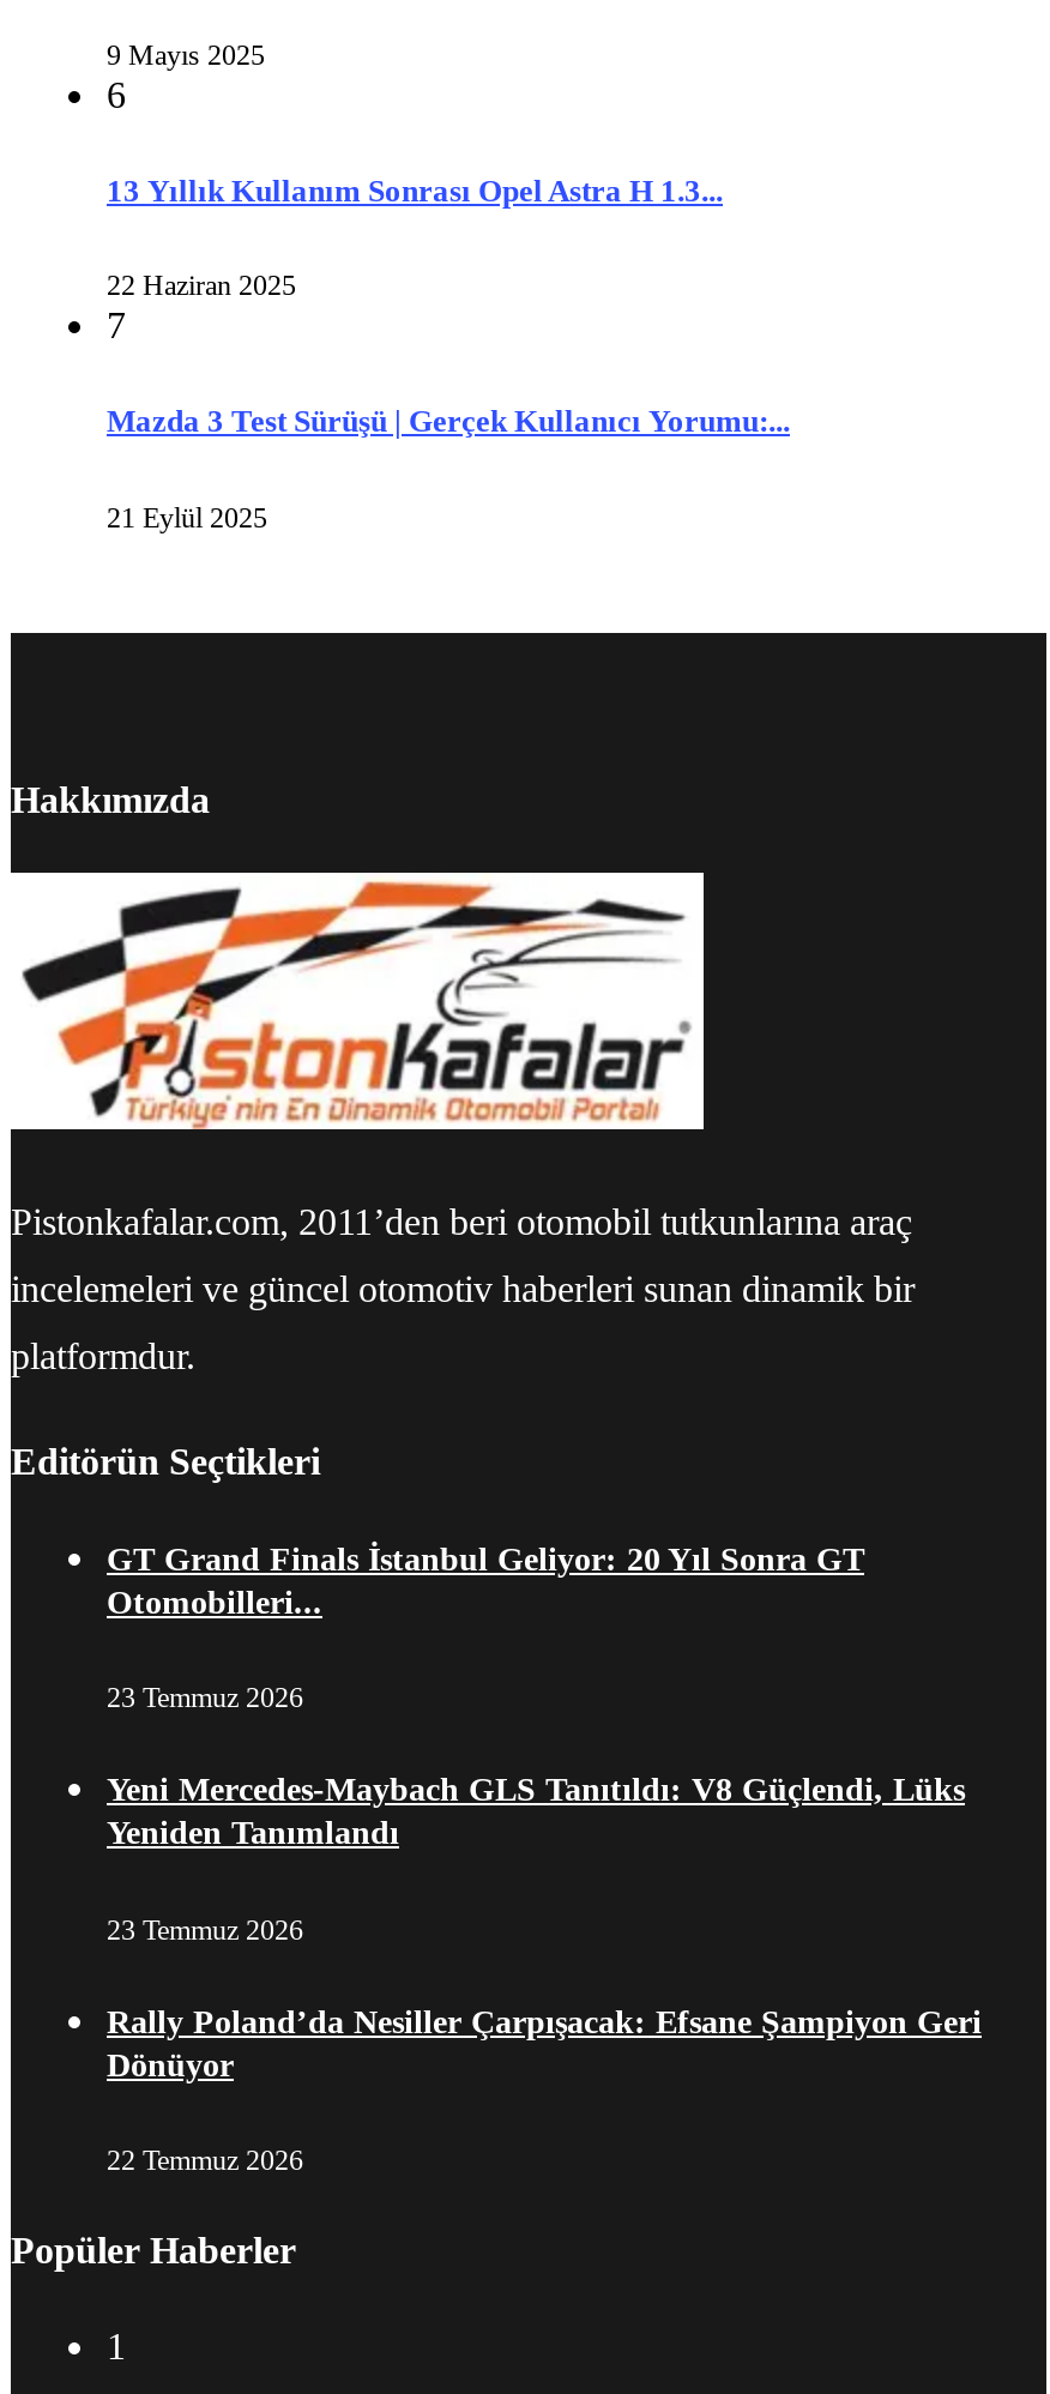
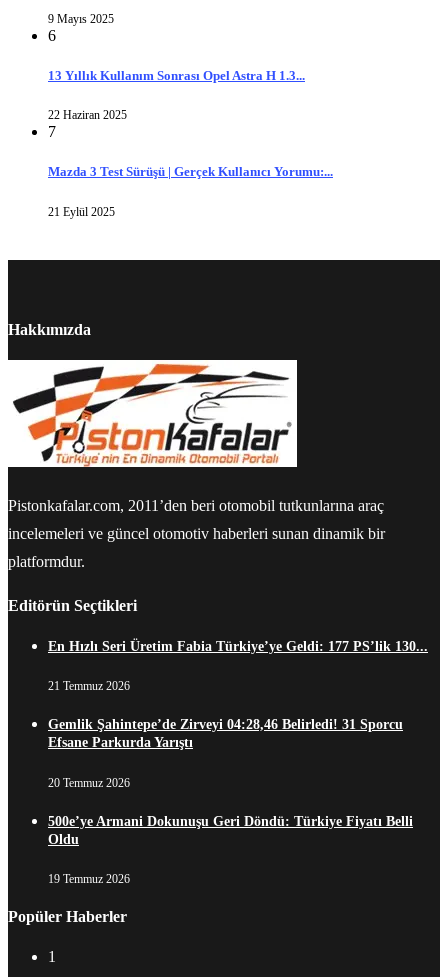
[107,1541,864,1620] GT Grand Finals İstanbul Geliyor: 20 Yıl Sonra GT | Otomobilleri... -> [48,639,428,654] En Hızlı Seri Üretim Fabia Türkiye’ye Geldi: 177 PS’lik 130...
[107,1681,303,1714] 23 Temmuz 2026 -> [48,679,130,693] 21 Temmuz 2026
[107,1773,965,1852] Yeni Mercedes-Maybach GLS Tanıtıldı: V8 Güçlendi, Lüks | Yeniden Tanımlandı -> [48,717,403,750] Gemlik Şahintepe’de Zirveyi 04:28,46 Belirledi! 31 Sporcu | Efsane Parkurda Yarıştı
[107,1912,303,1946] 23 Temmuz 2026 -> [48,775,130,789] 20 Temmuz 2026
[107,2004,982,2083] Rally Poland’da Nesiller Çarpışacak: Efsane Şampiyon Geri | Dönüyor -> [48,814,413,847] 500e’ye Armani Dokunuşu Geri Döndü: Türkiye Fiyatı Belli | Oldu
[107,2144,303,2177] 22 Temmuz 2026 -> [48,872,130,886] 19 Temmuz 2026

